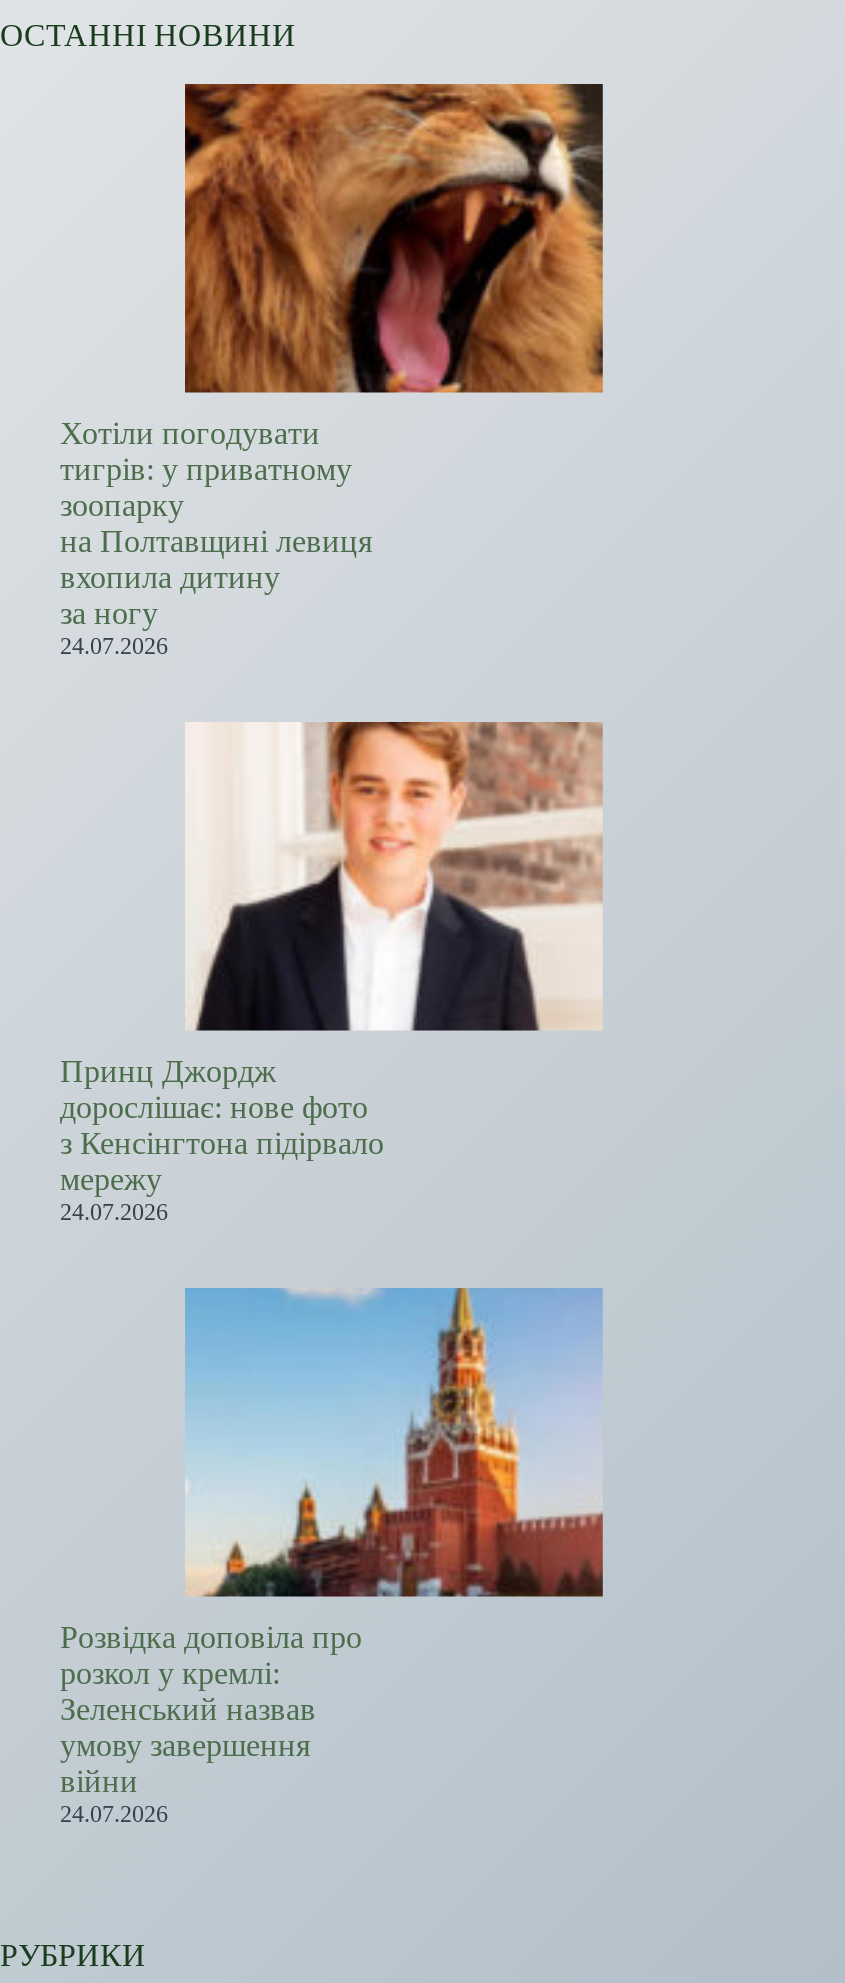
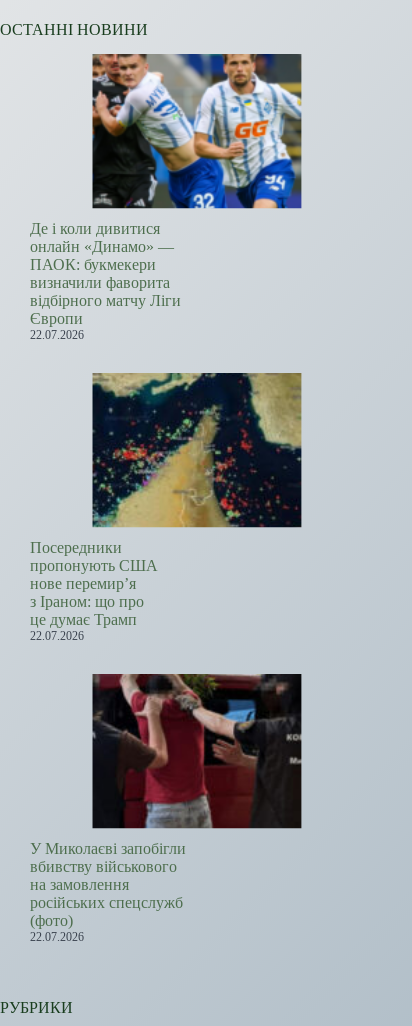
[60,82,604,661] [image] | Хотіли погодувати | тигрів: у приватному | зоопарку | на Полтавщині левиця | вхопила дитину | за ногу | 24.07.2026 -> [30,53,302,342] [image] | Де і коли дивитися | онлайн «Динамо» — | ПАОК: букмекери | визначили фаворита | відбірного матчу Ліги | Європи | 22.07.2026
[60,720,604,1227] [image] | Принц Джордж | дорослішає: нове фото | з Кенсінгтона підірвало | мережу | 24.07.2026 -> [30,372,303,643] [image] | Посередники | пропонують США | нове перемир’я | з Іраном: що про | це думає Трамп | 22.07.2026
[60,1288,604,1829] [image] | Розвідка доповіла про | розкол у кремлі: | Зеленський назвав | умову завершення | війни | 24.07.2026 -> [30,673,303,944] [image] | У Миколаєві запобігли | вбивству військового | на замовлення | російських спецслужб | (фото) | 22.07.2026

